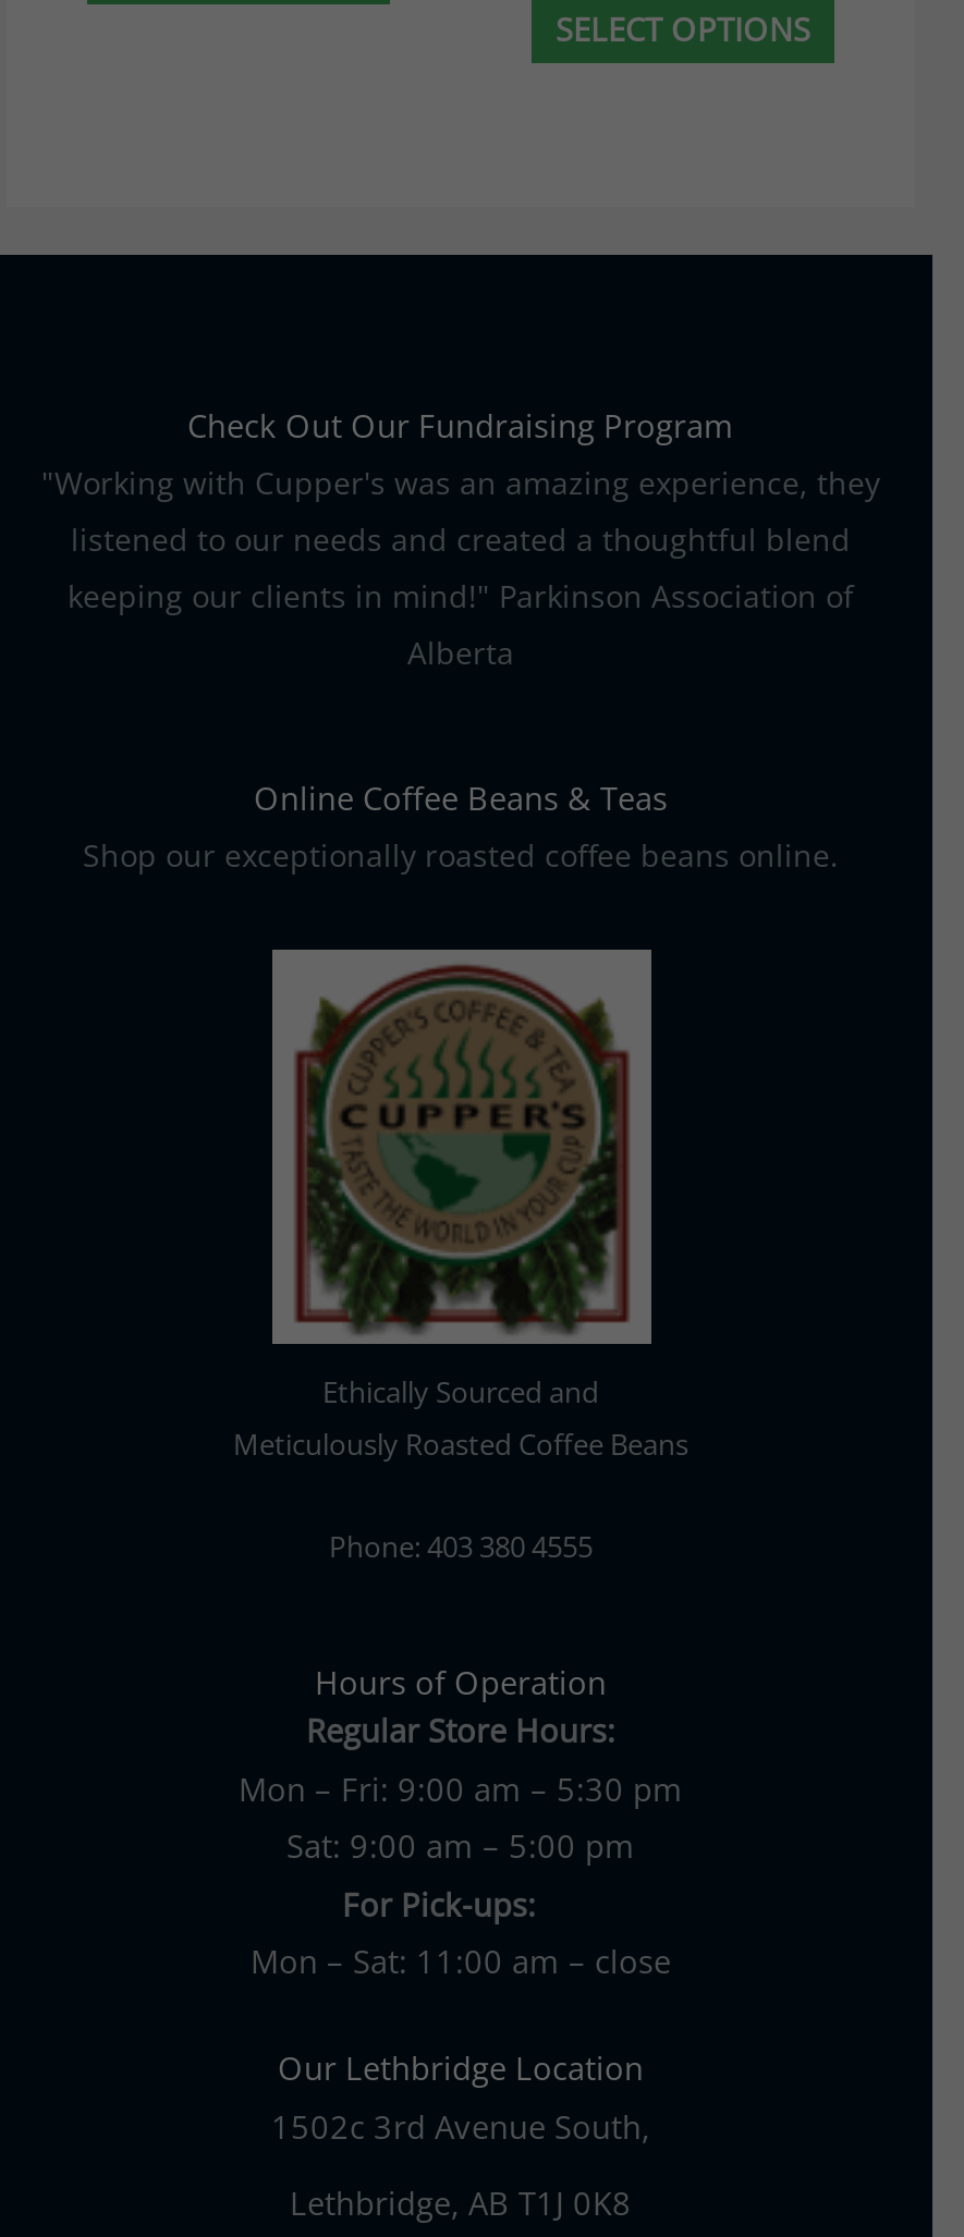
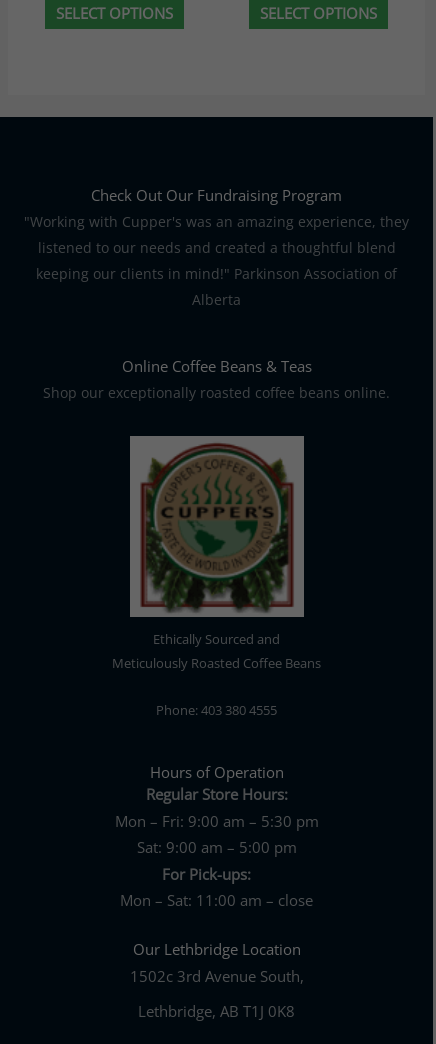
none -> [56,3,173,23] SELECT OPTIONS

